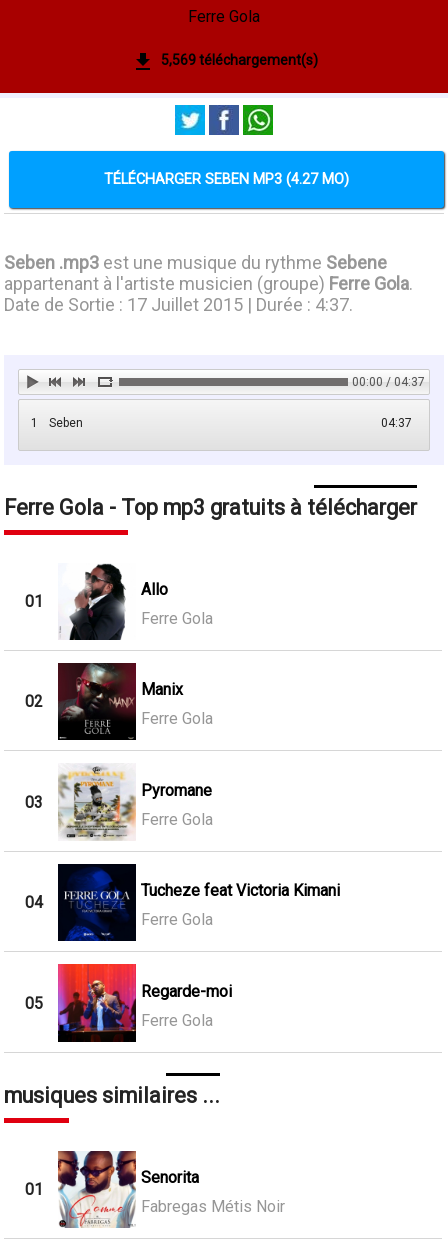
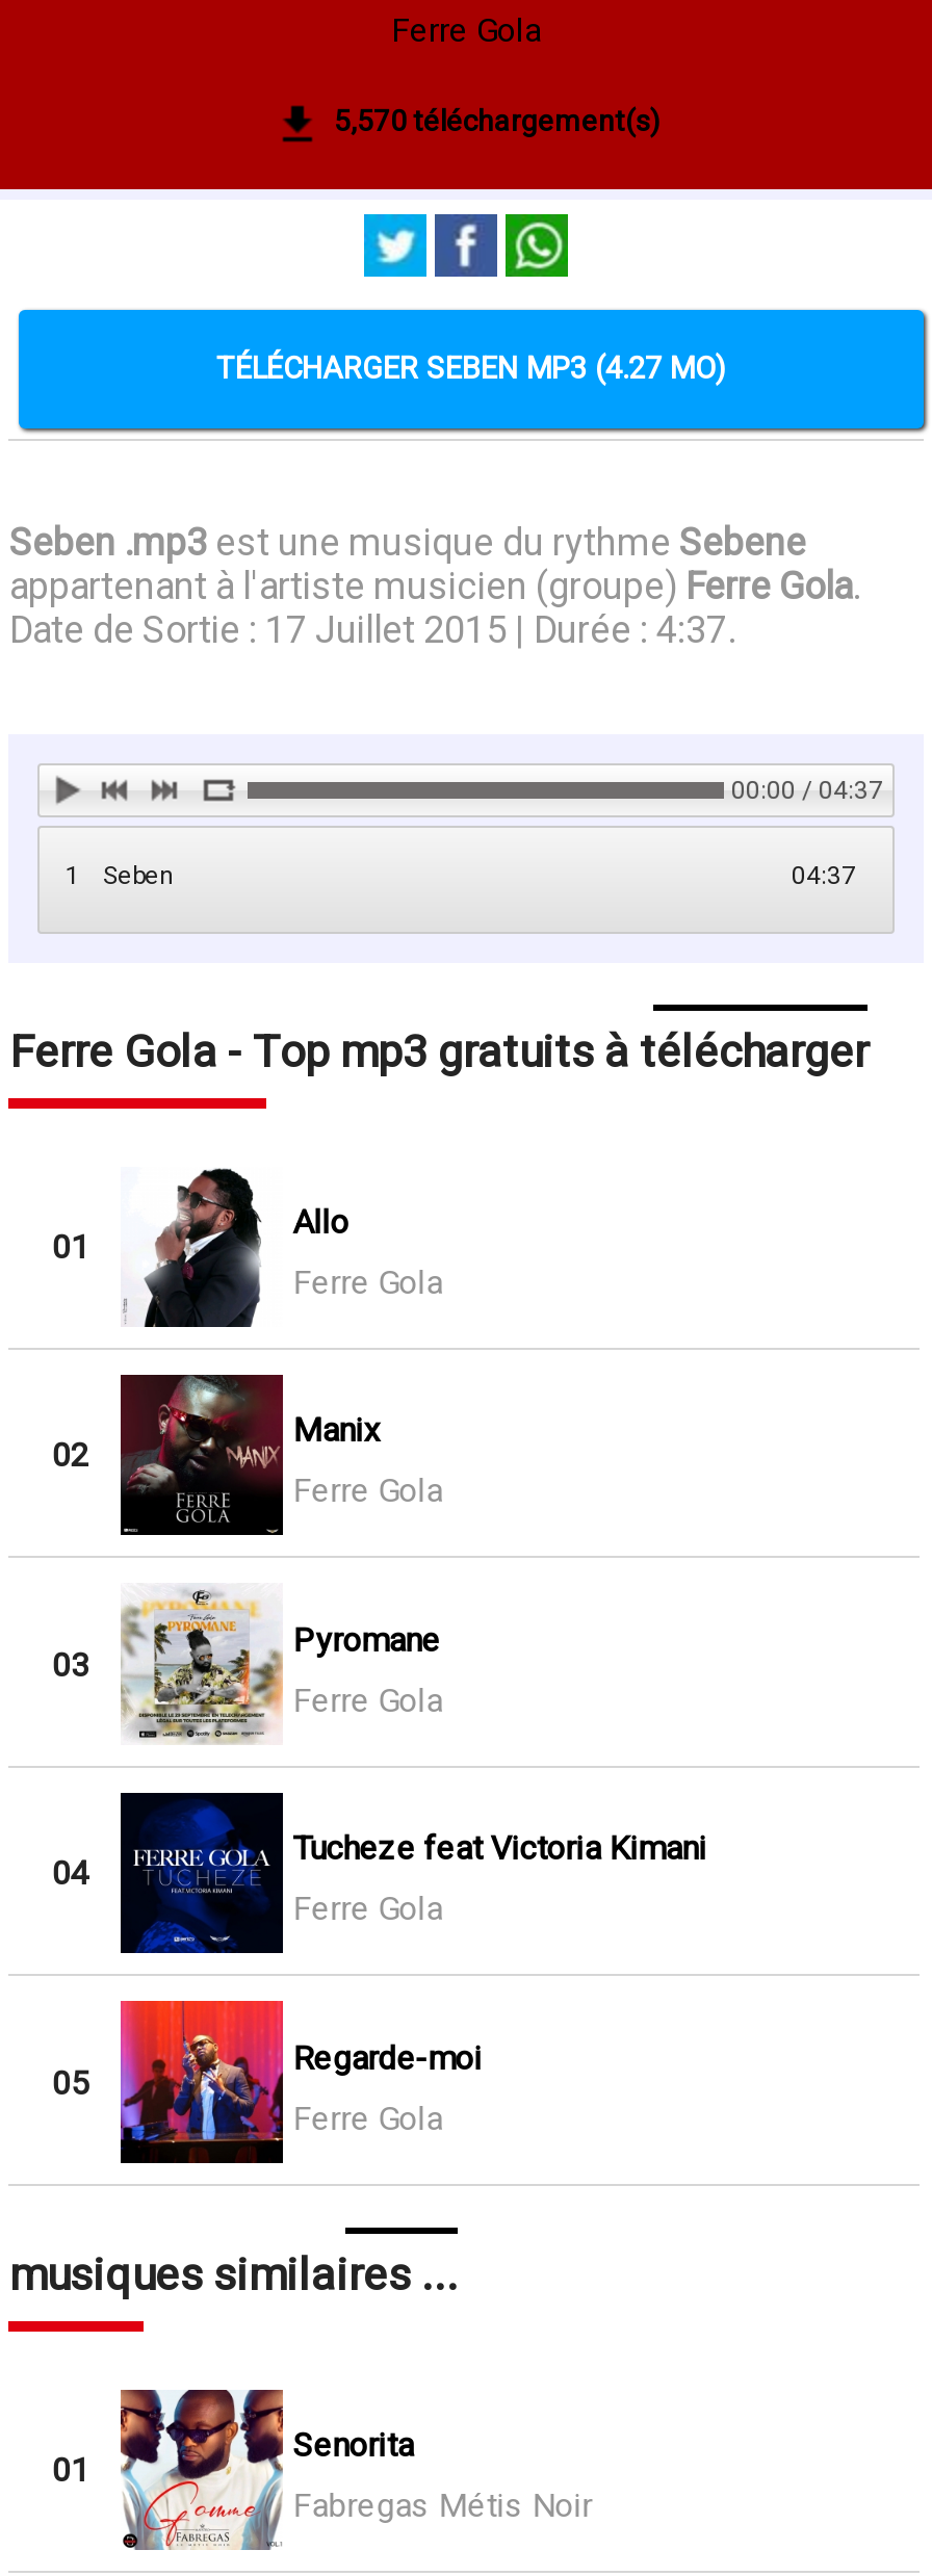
[160,52,317,68] 5,569 téléchargement(s) -> [334,103,661,136] 5,570 téléchargement(s)

